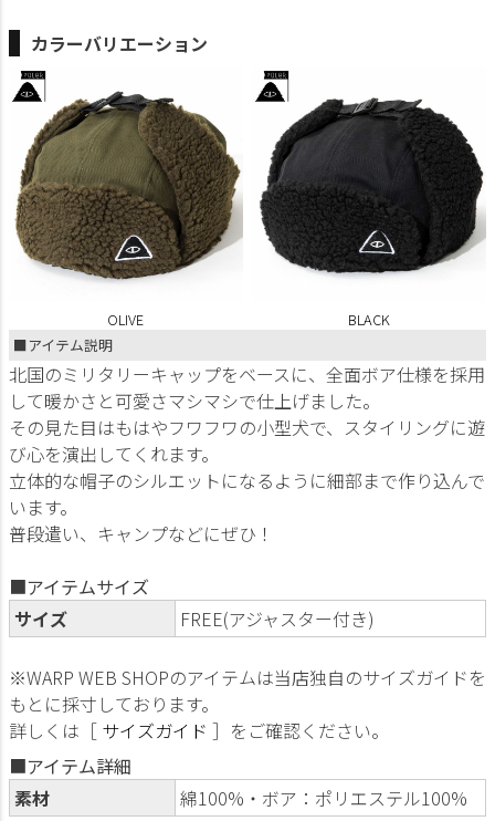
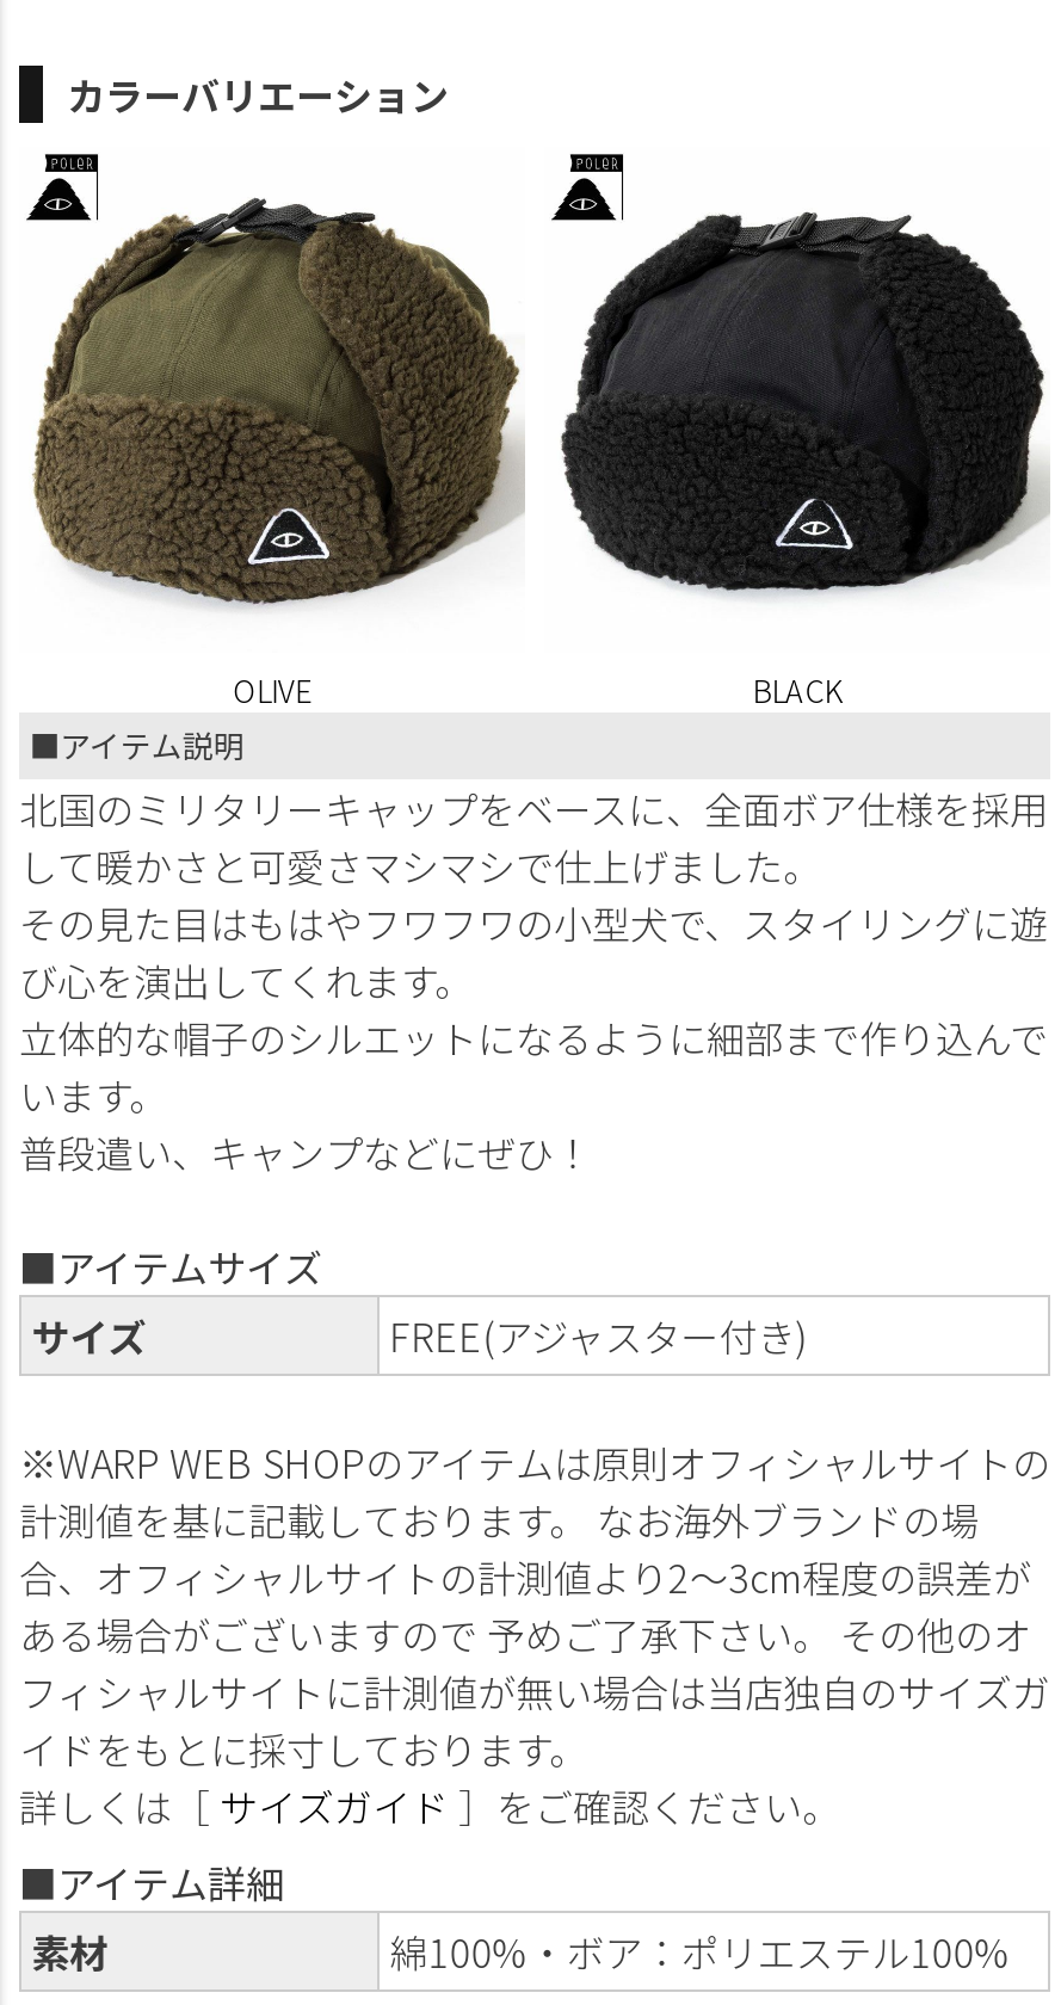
[9,663,486,717] ※WARP WEB SHOPのアイテムは当店独自のサイズガイドを | もとに採寸しております。 -> [19,1432,1050,1776] ※WARP WEB SHOPのアイテムは原則オフィシャルサイトの | 計測値を基に記載しております。 なお海外ブランドの場 | 合、オフィシャルサイトの計測値より2～3cm程度の誤差が | ある場合がございますので 予めご了承下さい。 その他のオ | フィシャルサイトに計測値が無い場合は当店独自のサイズガ | イドをもとに採寸しております。

